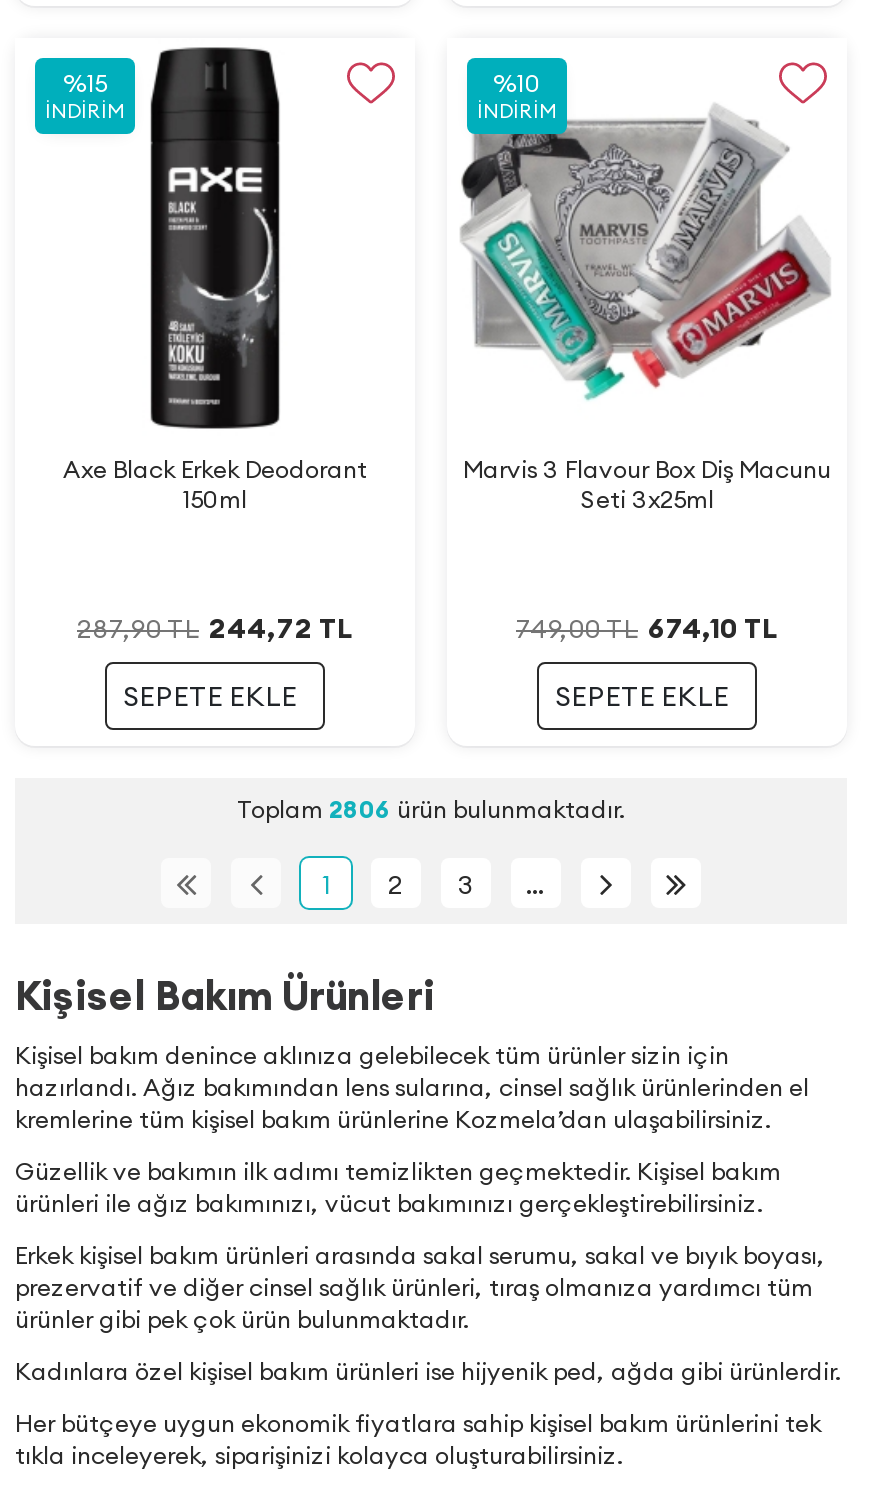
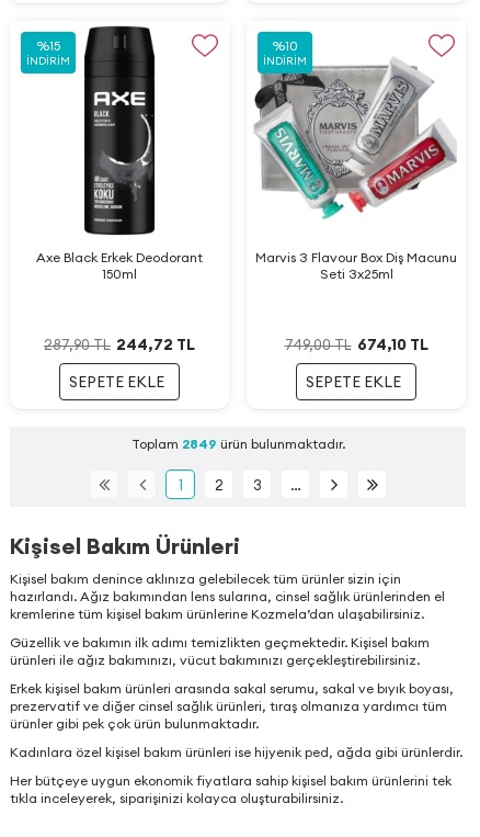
[237,794,625,824] Toplam 2806 ürün bulunmaktadır. -> [131,436,345,452] Toplam 2849 ürün bulunmaktadır.

